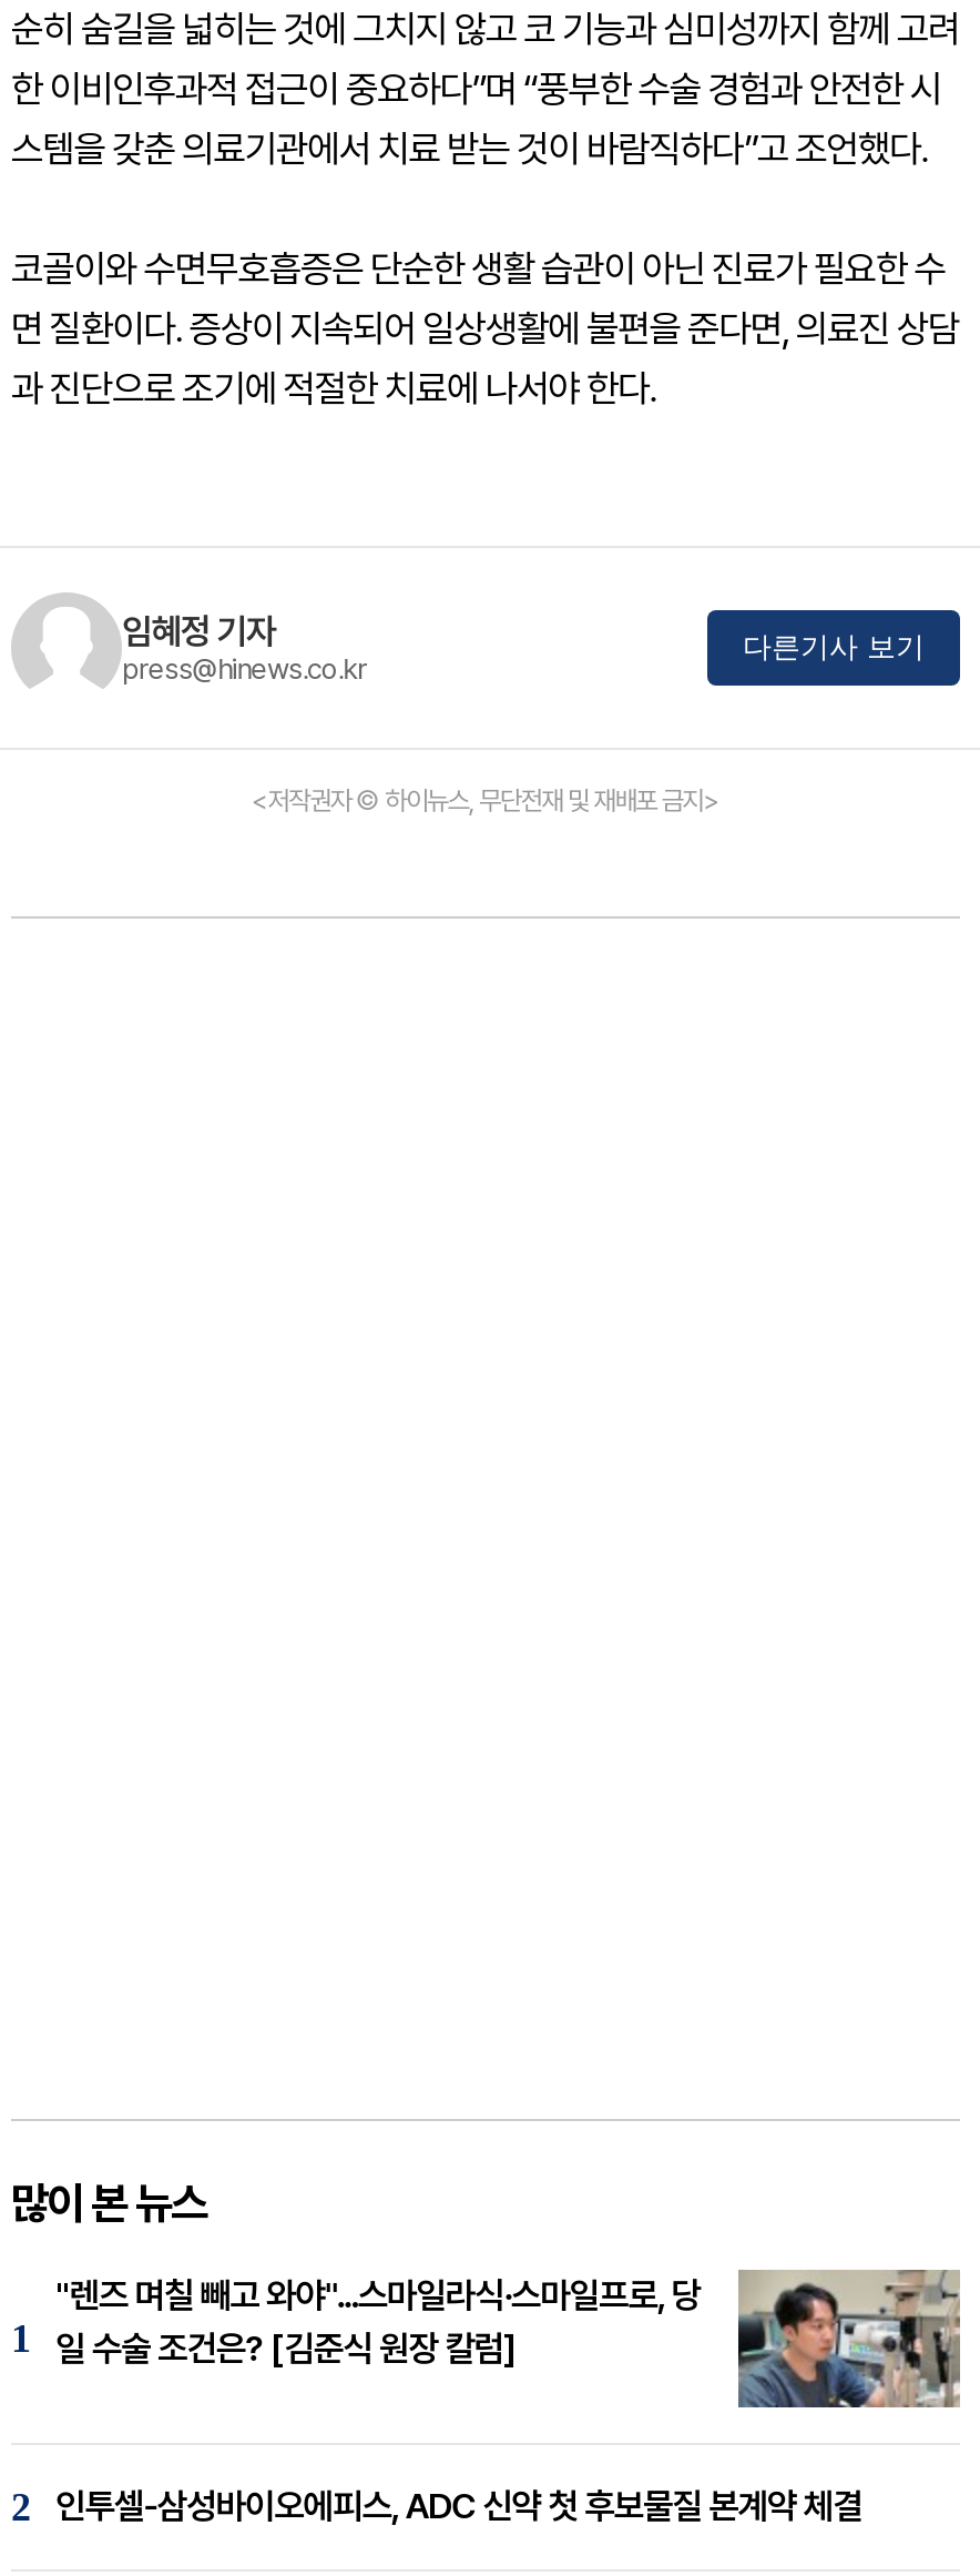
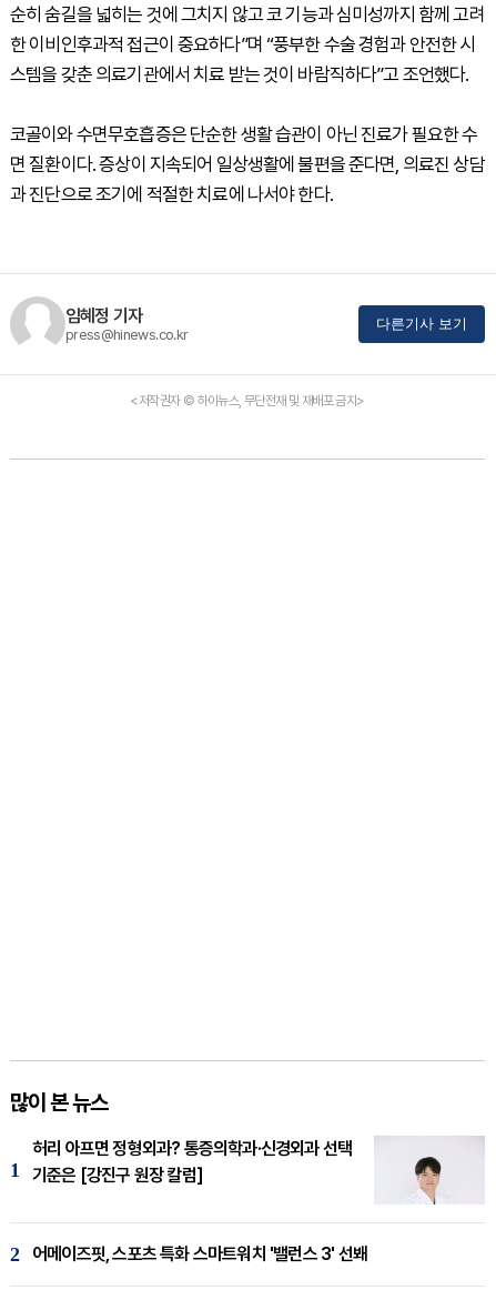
[55,2268,962,2410] [image] | "렌즈 며칠 빼고 와야"...스마일라식·스마일프로, 당 | 일 수술 조건은? [김준식 원장 칼럼] -> [32,1136,485,1205] [image] | 허리 아프면 정형외과? 통증의학과·신경외과 선택 | 기준은 [강진구 원장 칼럼]
[55,2485,862,2528] 인투셀-삼성바이오에피스, ADC 신약 첫 후보물질 본계약 체결 -> [32,1244,367,1265] 어메이즈핏, 스포츠 특화 스마트워치 '밸런스 3' 선봬

